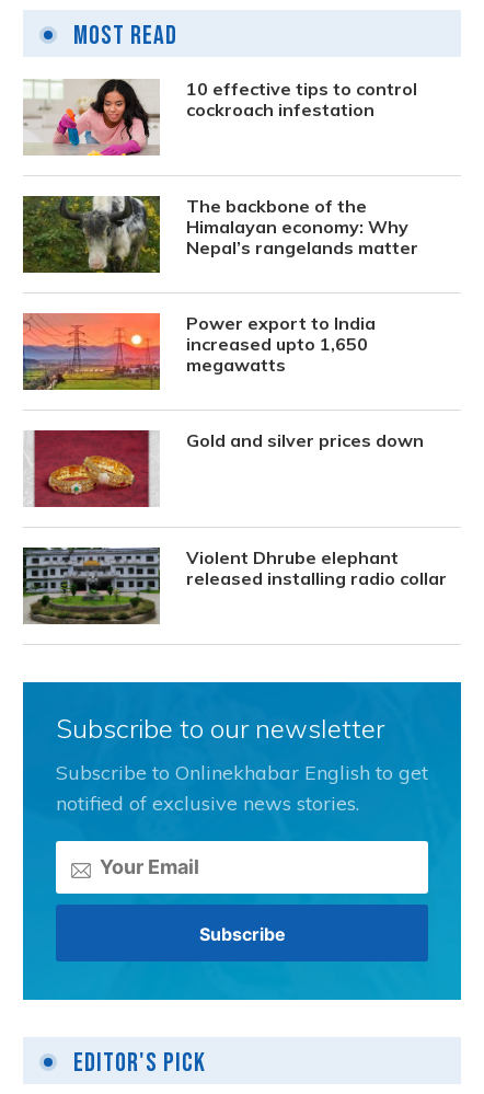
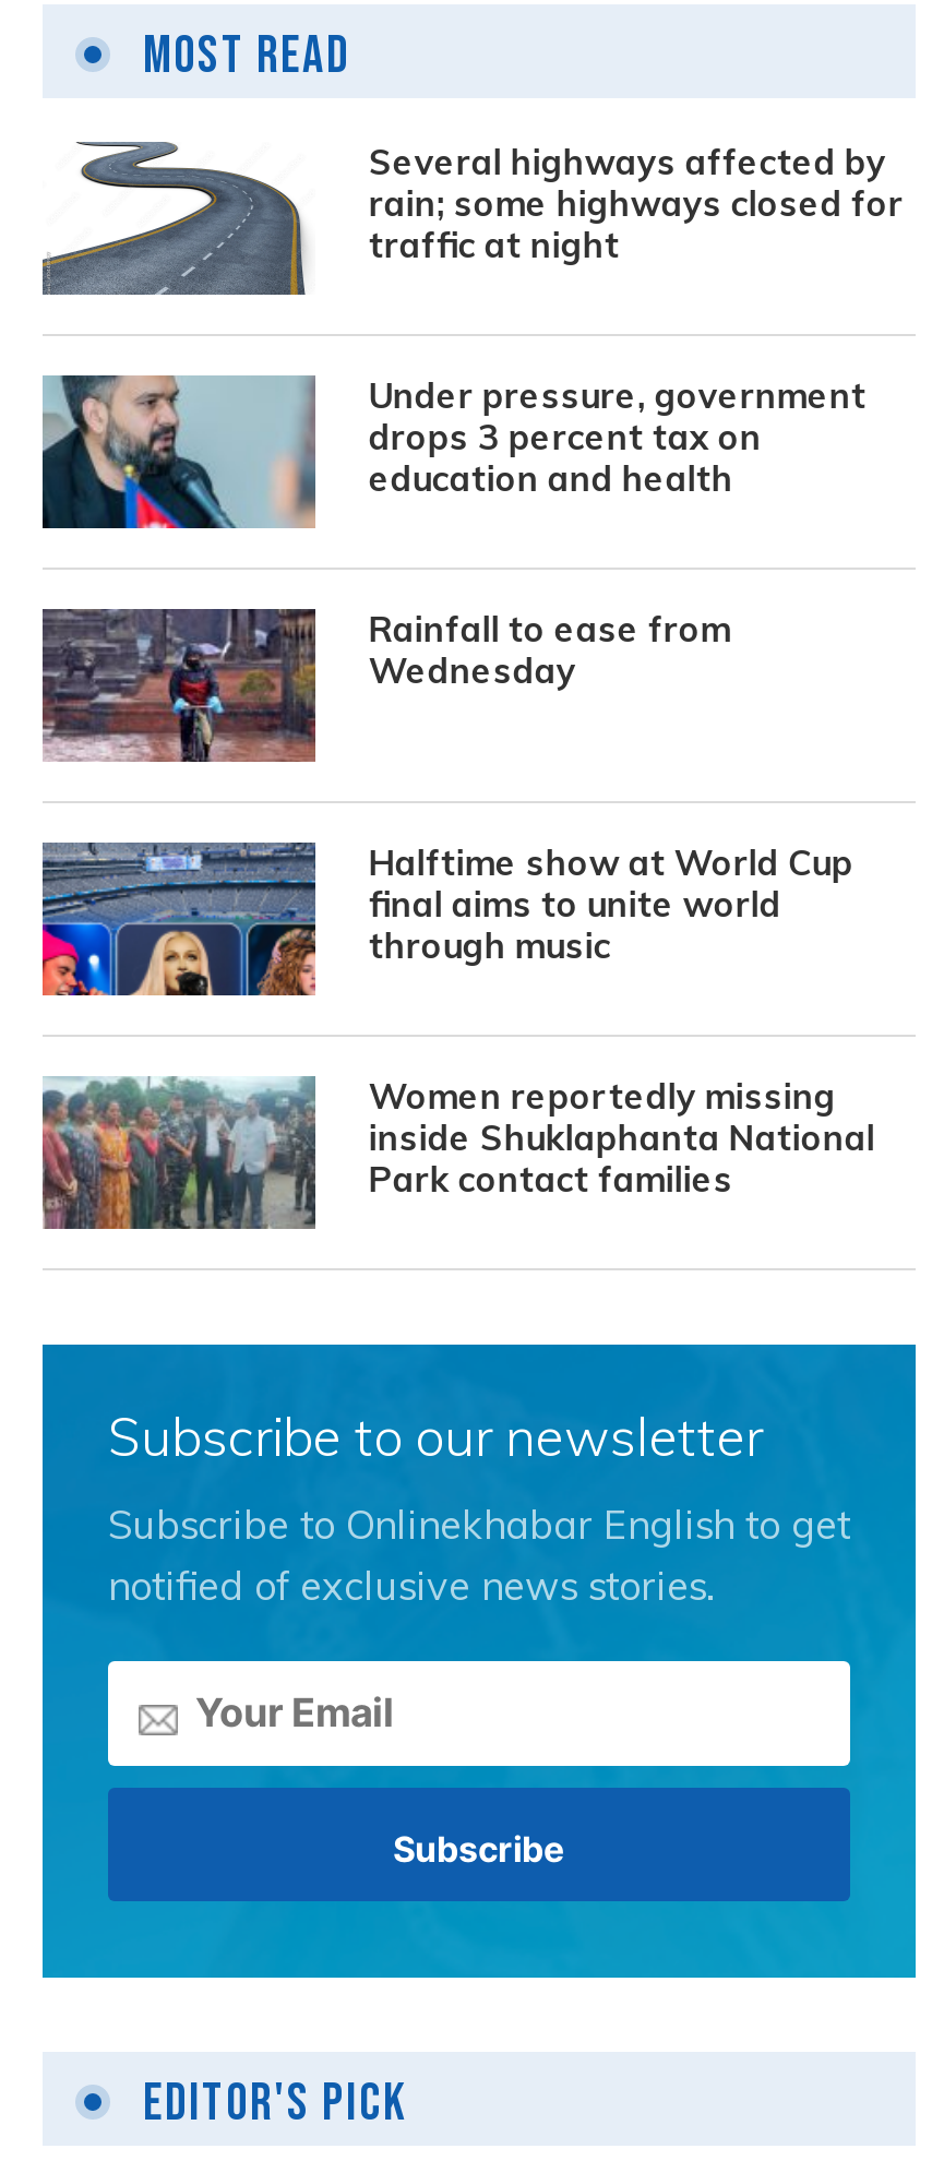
[22,78,418,157] [image] | 10 effective tips to control | cockroach infestation -> [43,139,903,297] [image] | Several highways affected by | rain; some highways closed for | traffic at night
[22,195,419,274] [image] | The backbone of the | Himalayan economy: Why | Nepal’s rangelands matter -> [43,373,866,530] [image] | Under pressure, government | drops 3 percent tax on | education and health
[22,312,376,391] [image] | Power export to India | increased upto 1,650 | megawatts -> [40,606,731,762] [image] | Rainfall to ease from | Wednesday
[23,429,424,508] [image] | Gold and silver prices down -> [40,840,853,998] [image] | Halftime show at World Cup | final aims to unite world | through music
[22,546,447,624] [image] | Violent Dhrube elephant | released installing radio collar -> [40,1074,875,1229] [image] | Women reportedly missing | inside Shuklaphanta National | Park contact families

